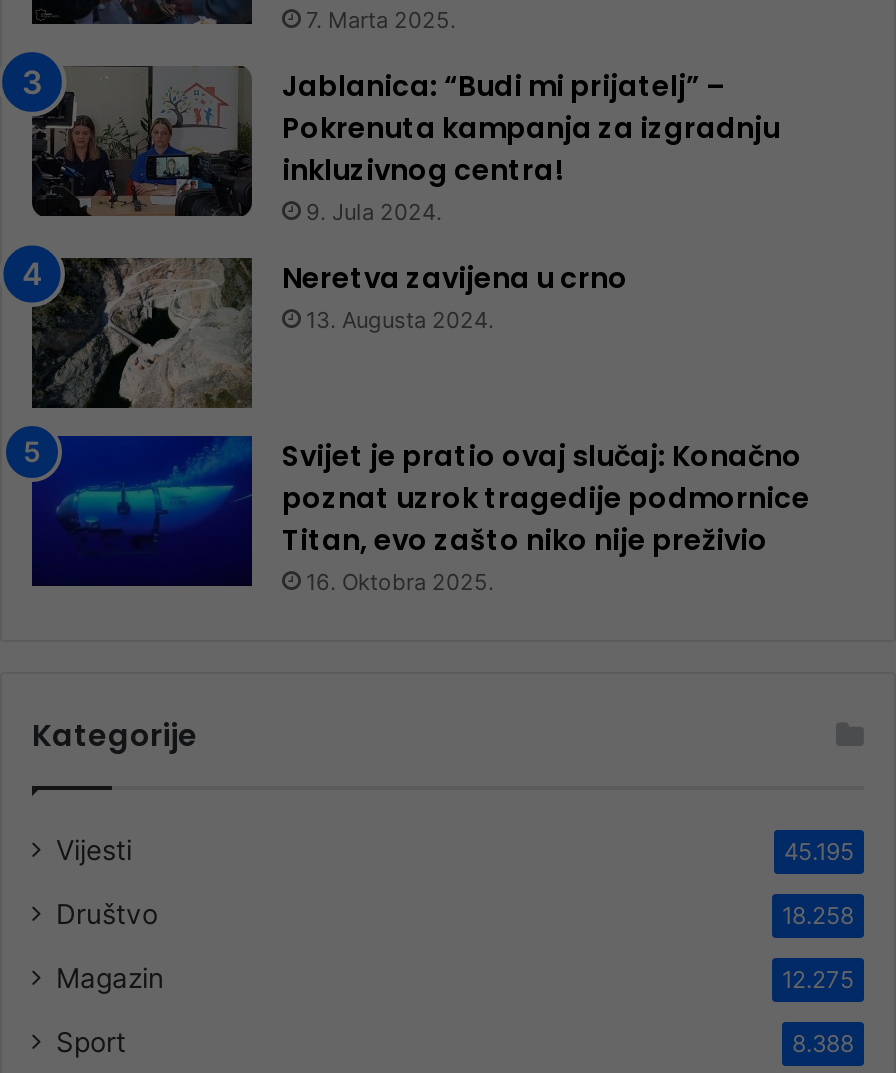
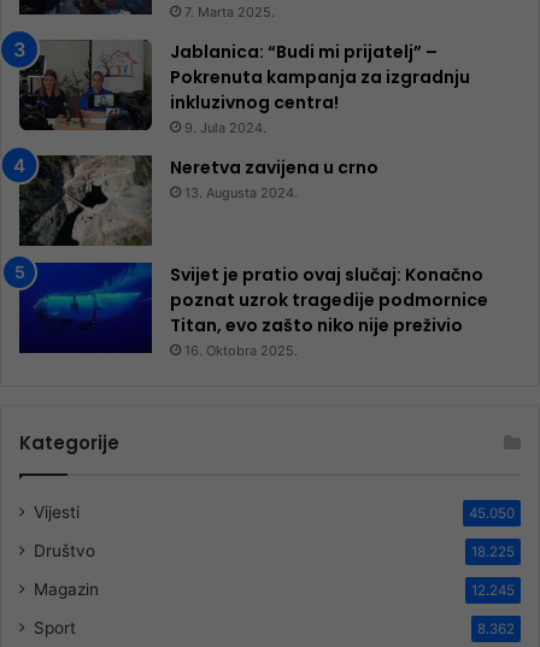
[784,837,854,865] 45.195 -> [469,504,515,521] 45.050
[782,901,854,929] 18.258 -> [471,543,515,560] 18.225
[782,965,854,993] 12.275 -> [471,581,515,598] 12.245
[792,1029,854,1057] 8.388 -> [477,620,515,637] 8.362

